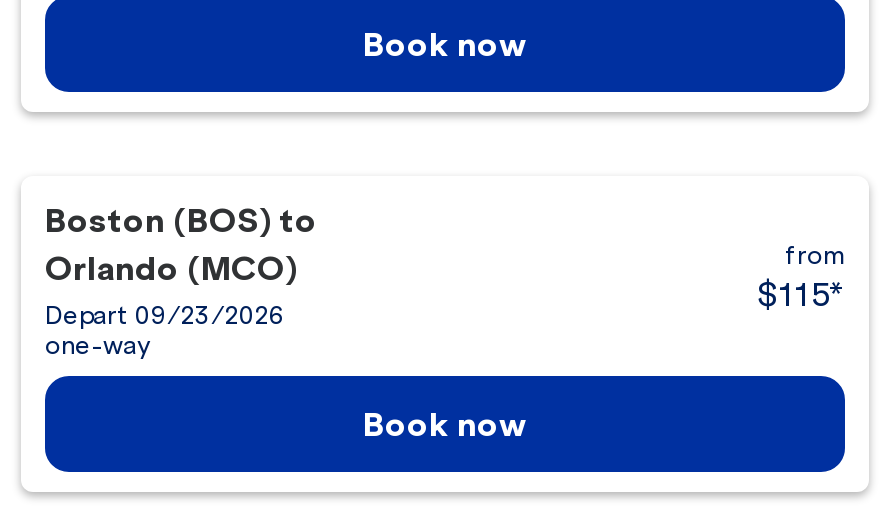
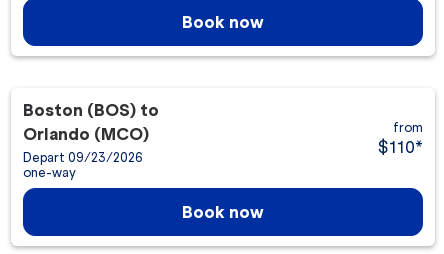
[757,273,845,313] $115* -> [378,136,423,156] $110*

